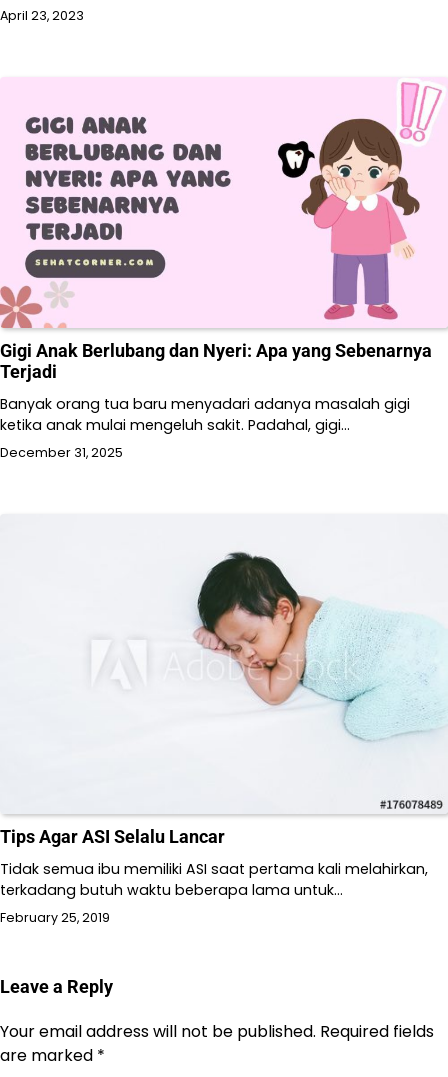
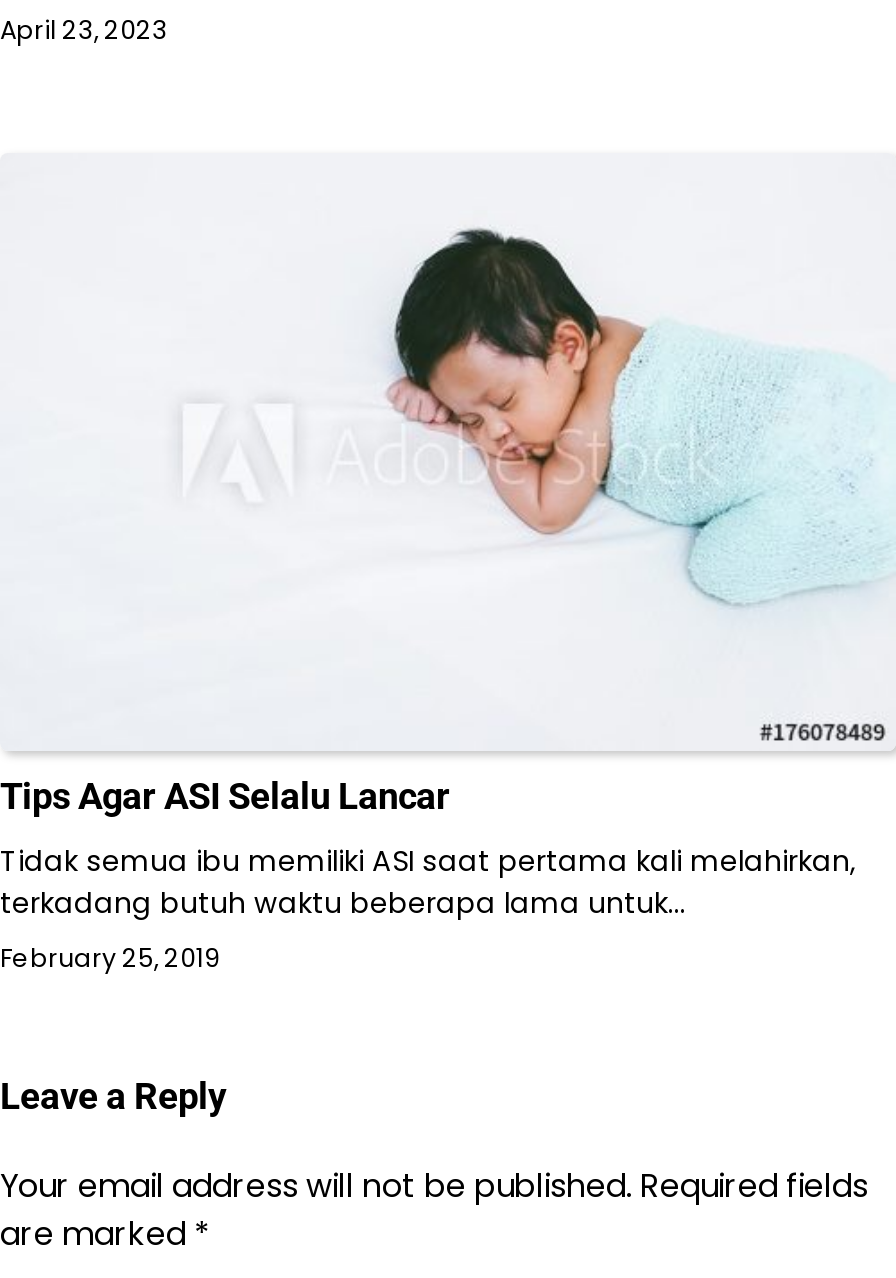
[0,82,445,461] [image] | Gigi Anak Berlubang dan Nyeri: Apa yang Sebenarnya | Terjadi | Banyak orang tua baru menyadari adanya masalah gigi | ketika anak mulai mengeluh sakit. Padahal, gigi… | December 31, 2025 -> none

